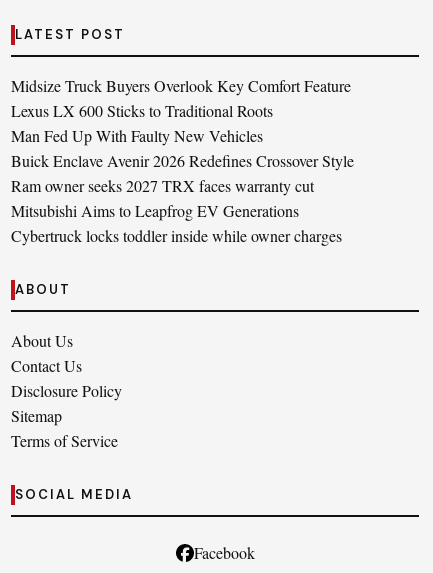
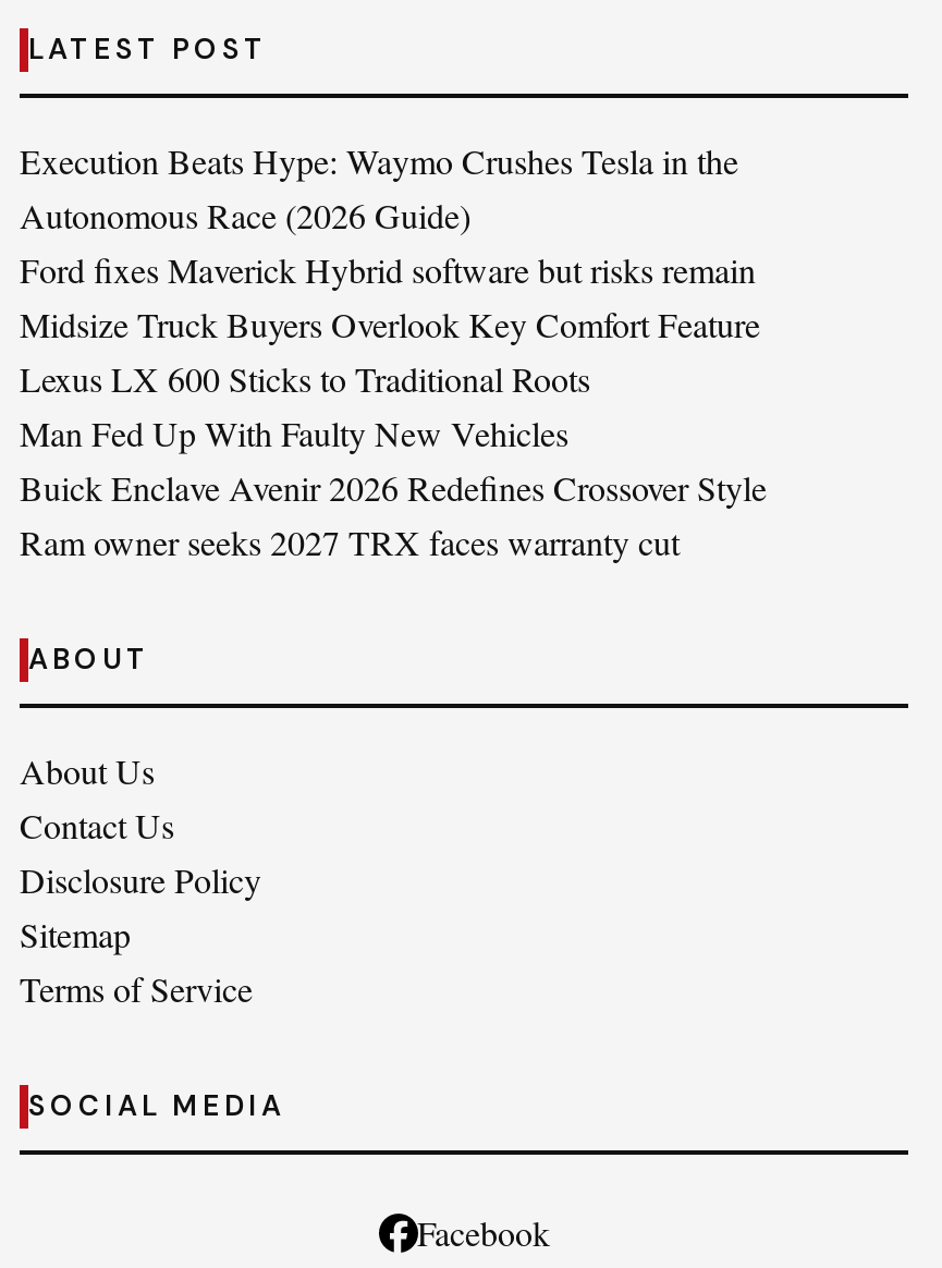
none -> [20,137,756,292] Execution Beats Hype: Waymo Crushes Tesla in the | Autonomous Race (2026 Guide) | Ford fixes Maverick Hybrid software but risks remain
moved [11,75,354,196] -> [20,301,767,564]: Midsize Truck Buyers Overlook Key Comfort Feature | Lexus LX 600 Sticks to Traditional Roots | Man Fed Up With Faulty New Vehicles | Buick Enclave Avenir 2026 Redefines Crossover Style | Ram owner seeks 2027 TRX faces warranty cut
[11,200,342,246] Mitsubishi Aims to Leapfrog EV Generations | Cybertruck locks toddler inside while owner charges -> none

